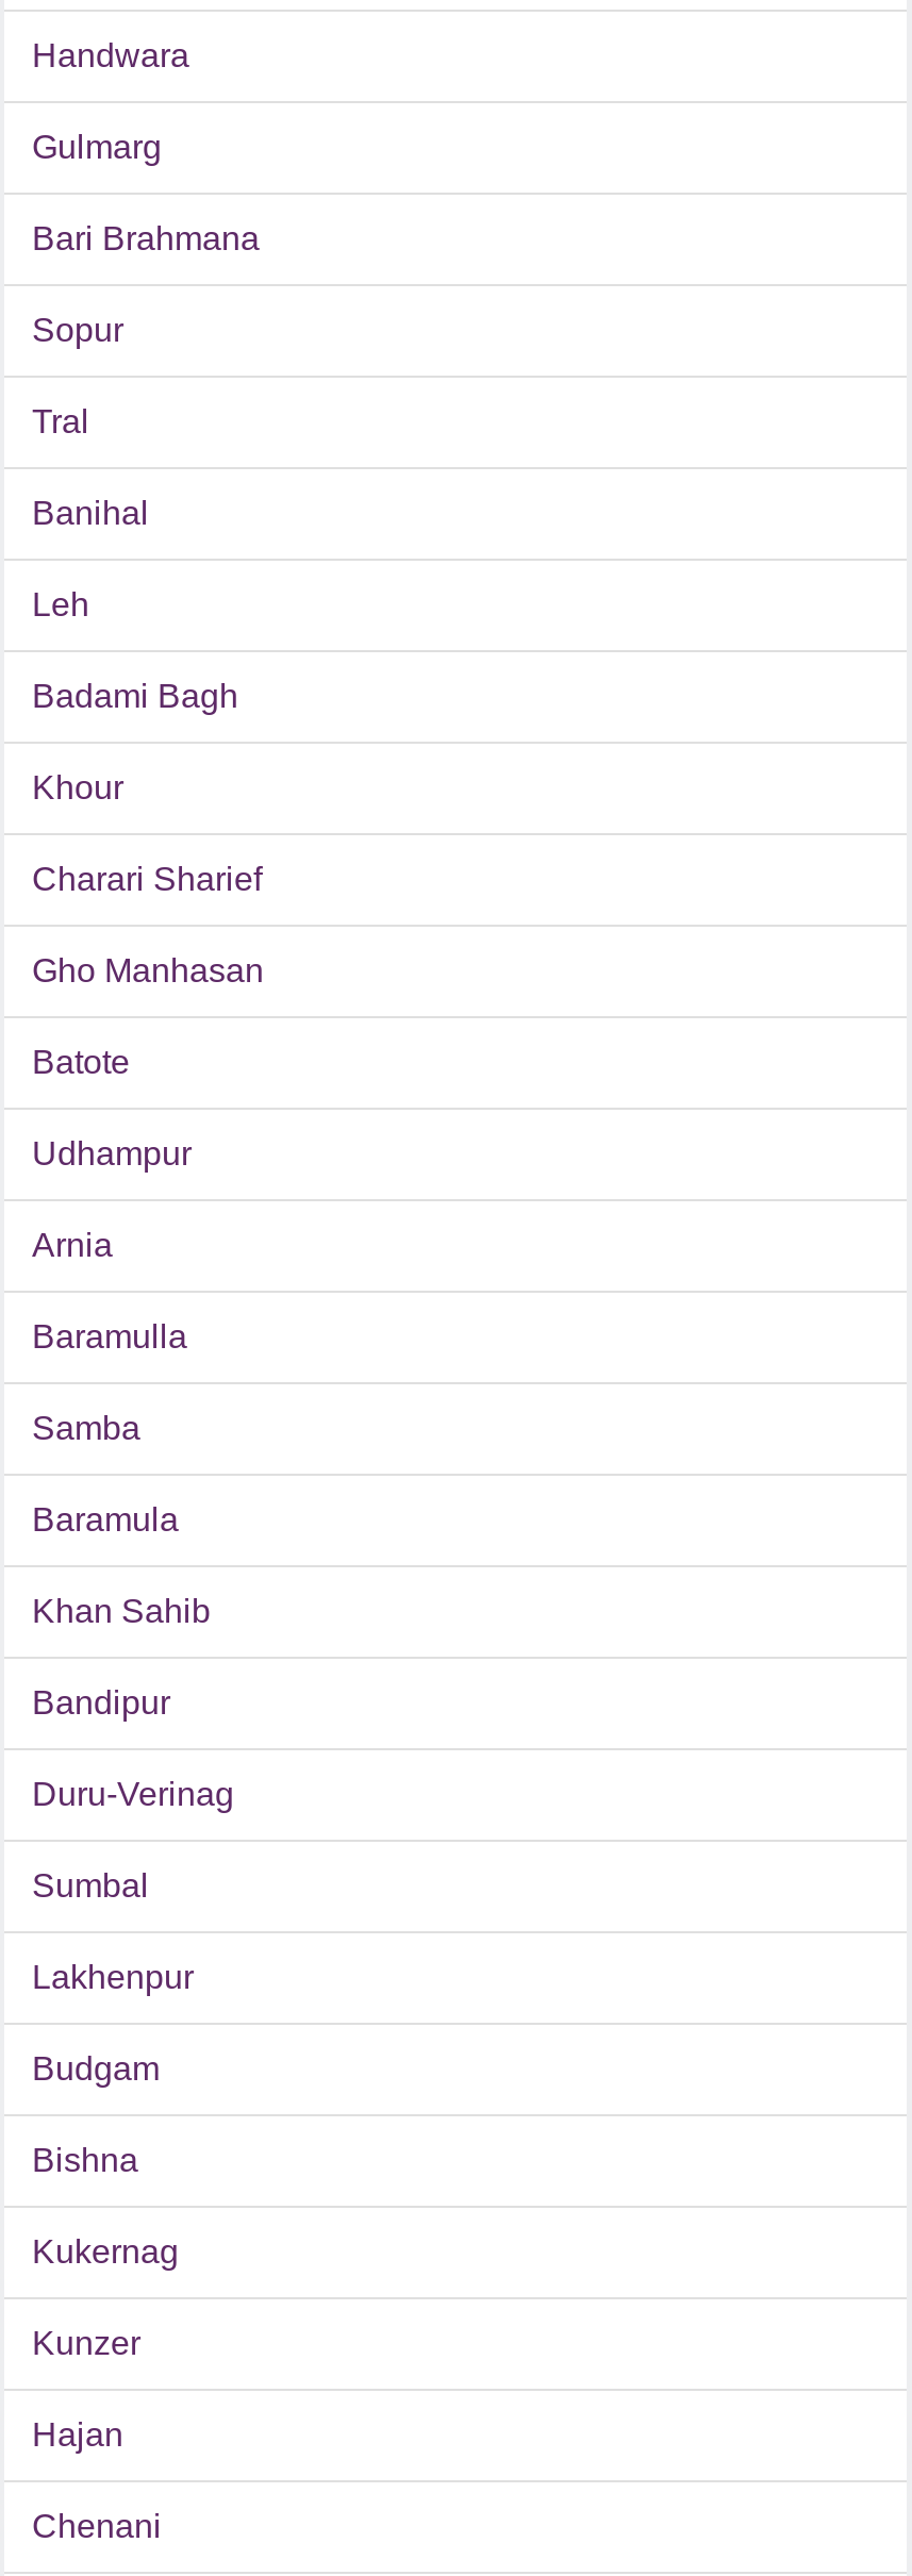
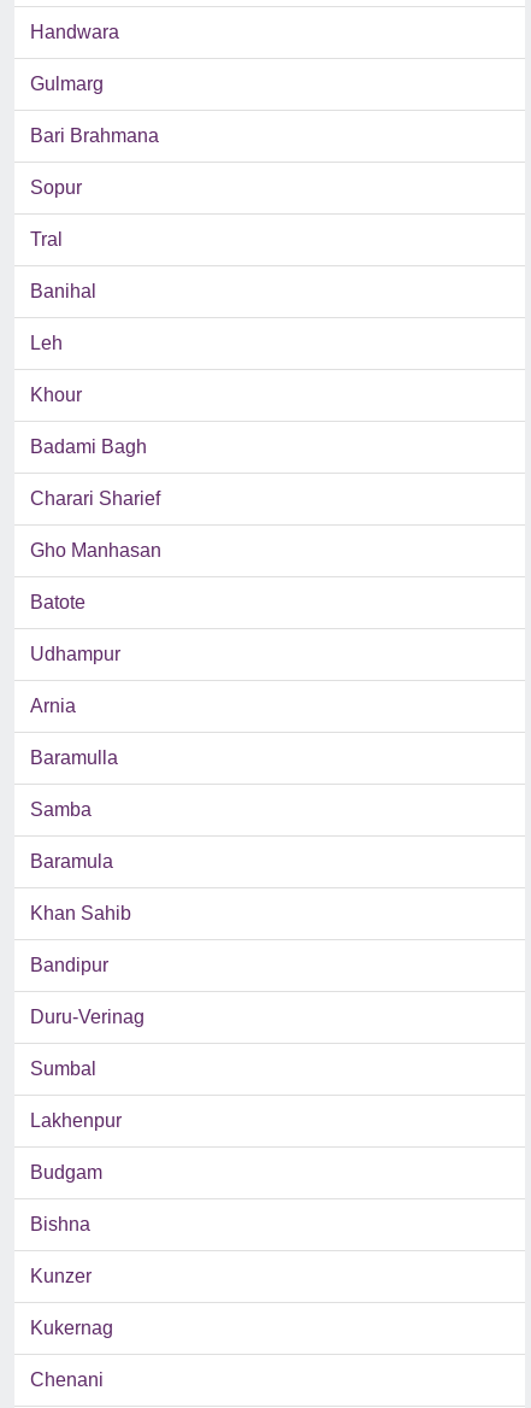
moved [32,678,238,714] -> [30,437,147,457]: Badami Bagh
moved [32,2234,179,2270] -> [30,1318,113,1338]: Kukernag
[32,2417,123,2453] Hajan -> none

